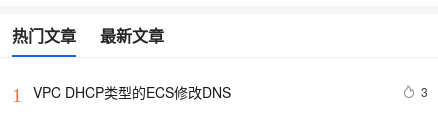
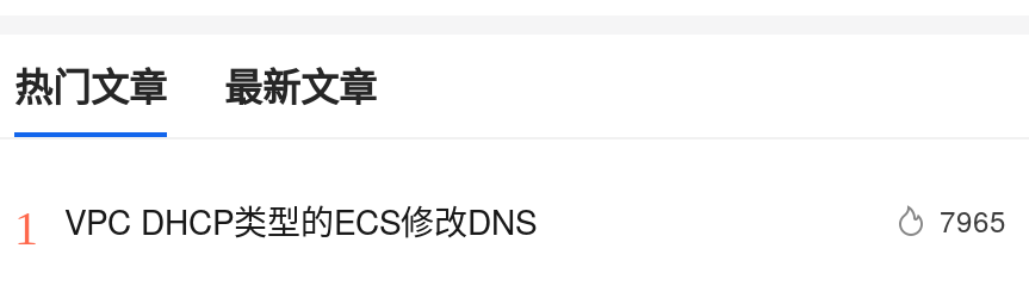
[421,83,428,100] 3 -> [940,198,1006,239] 7965

